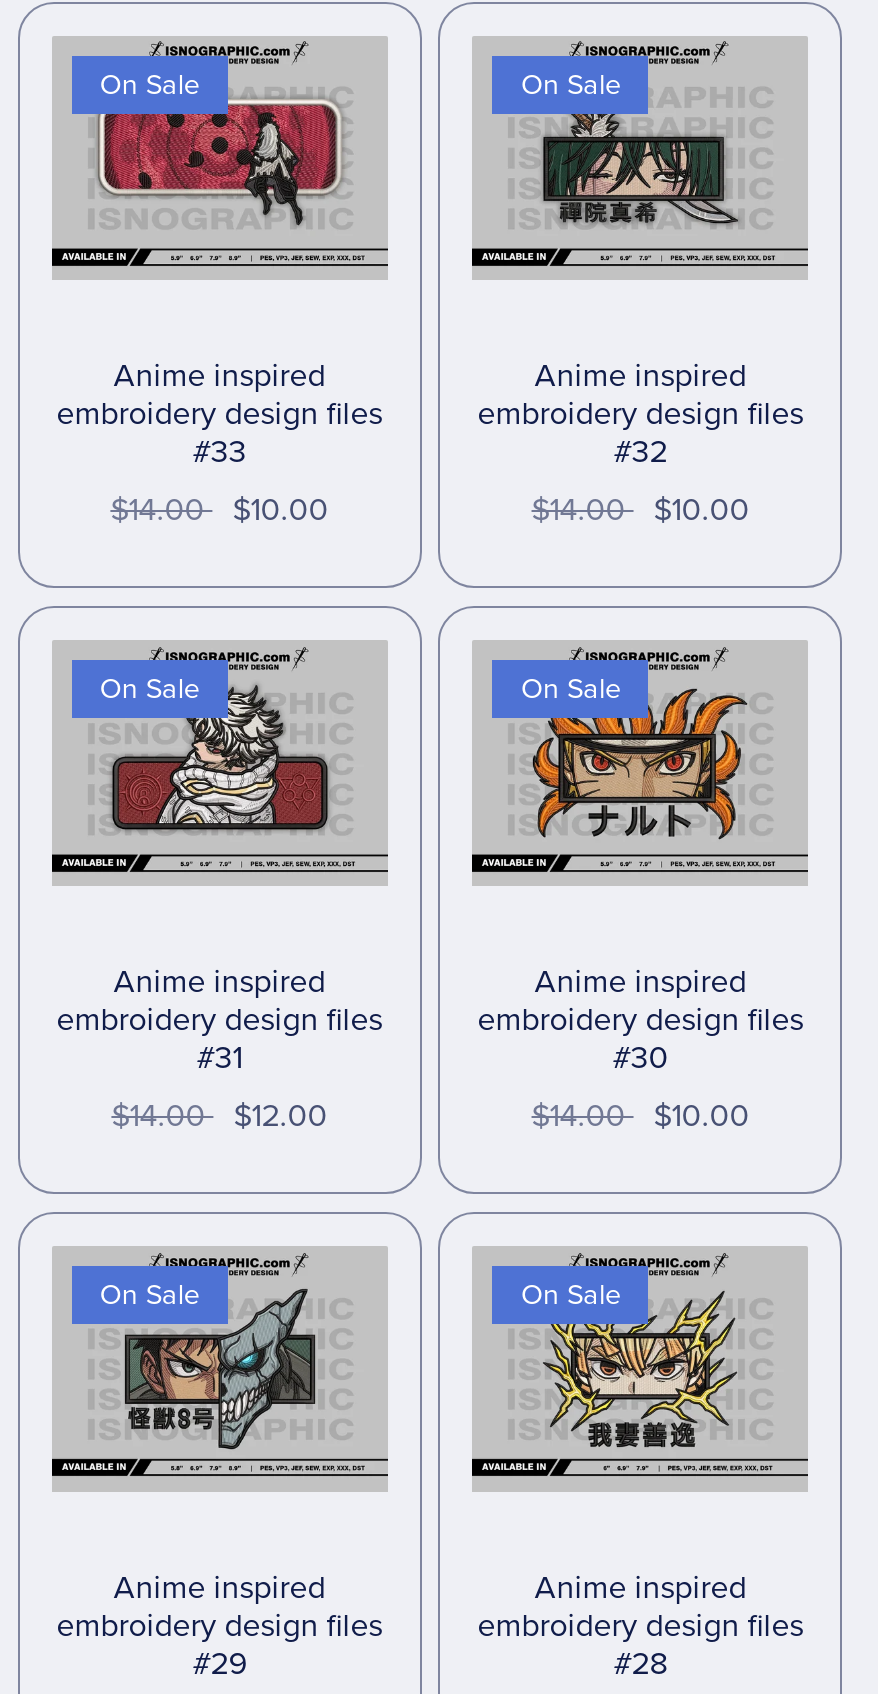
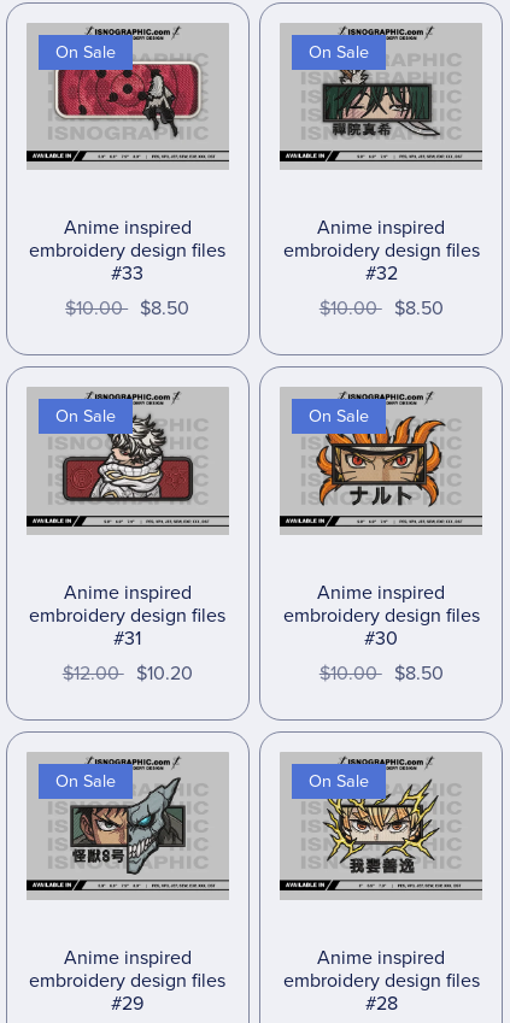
[110,491,328,531] $14.00 $10.00 -> [65,297,190,321] $10.00 $8.50
[532,491,750,531] $14.00 $10.00 -> [319,297,443,321] $10.00 $8.50
[111,1096,327,1136] $14.00 $12.00 -> [62,662,193,686] $12.00 $10.20
[532,1096,750,1136] $14.00 $10.00 -> [319,662,443,686] $10.00 $8.50

